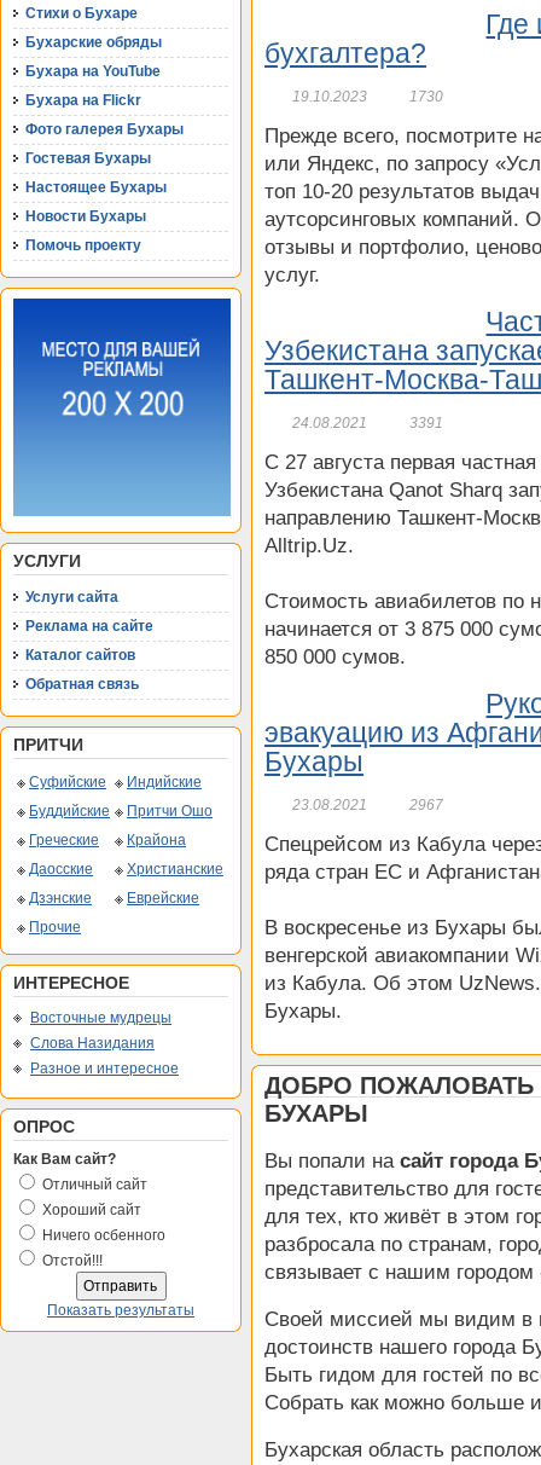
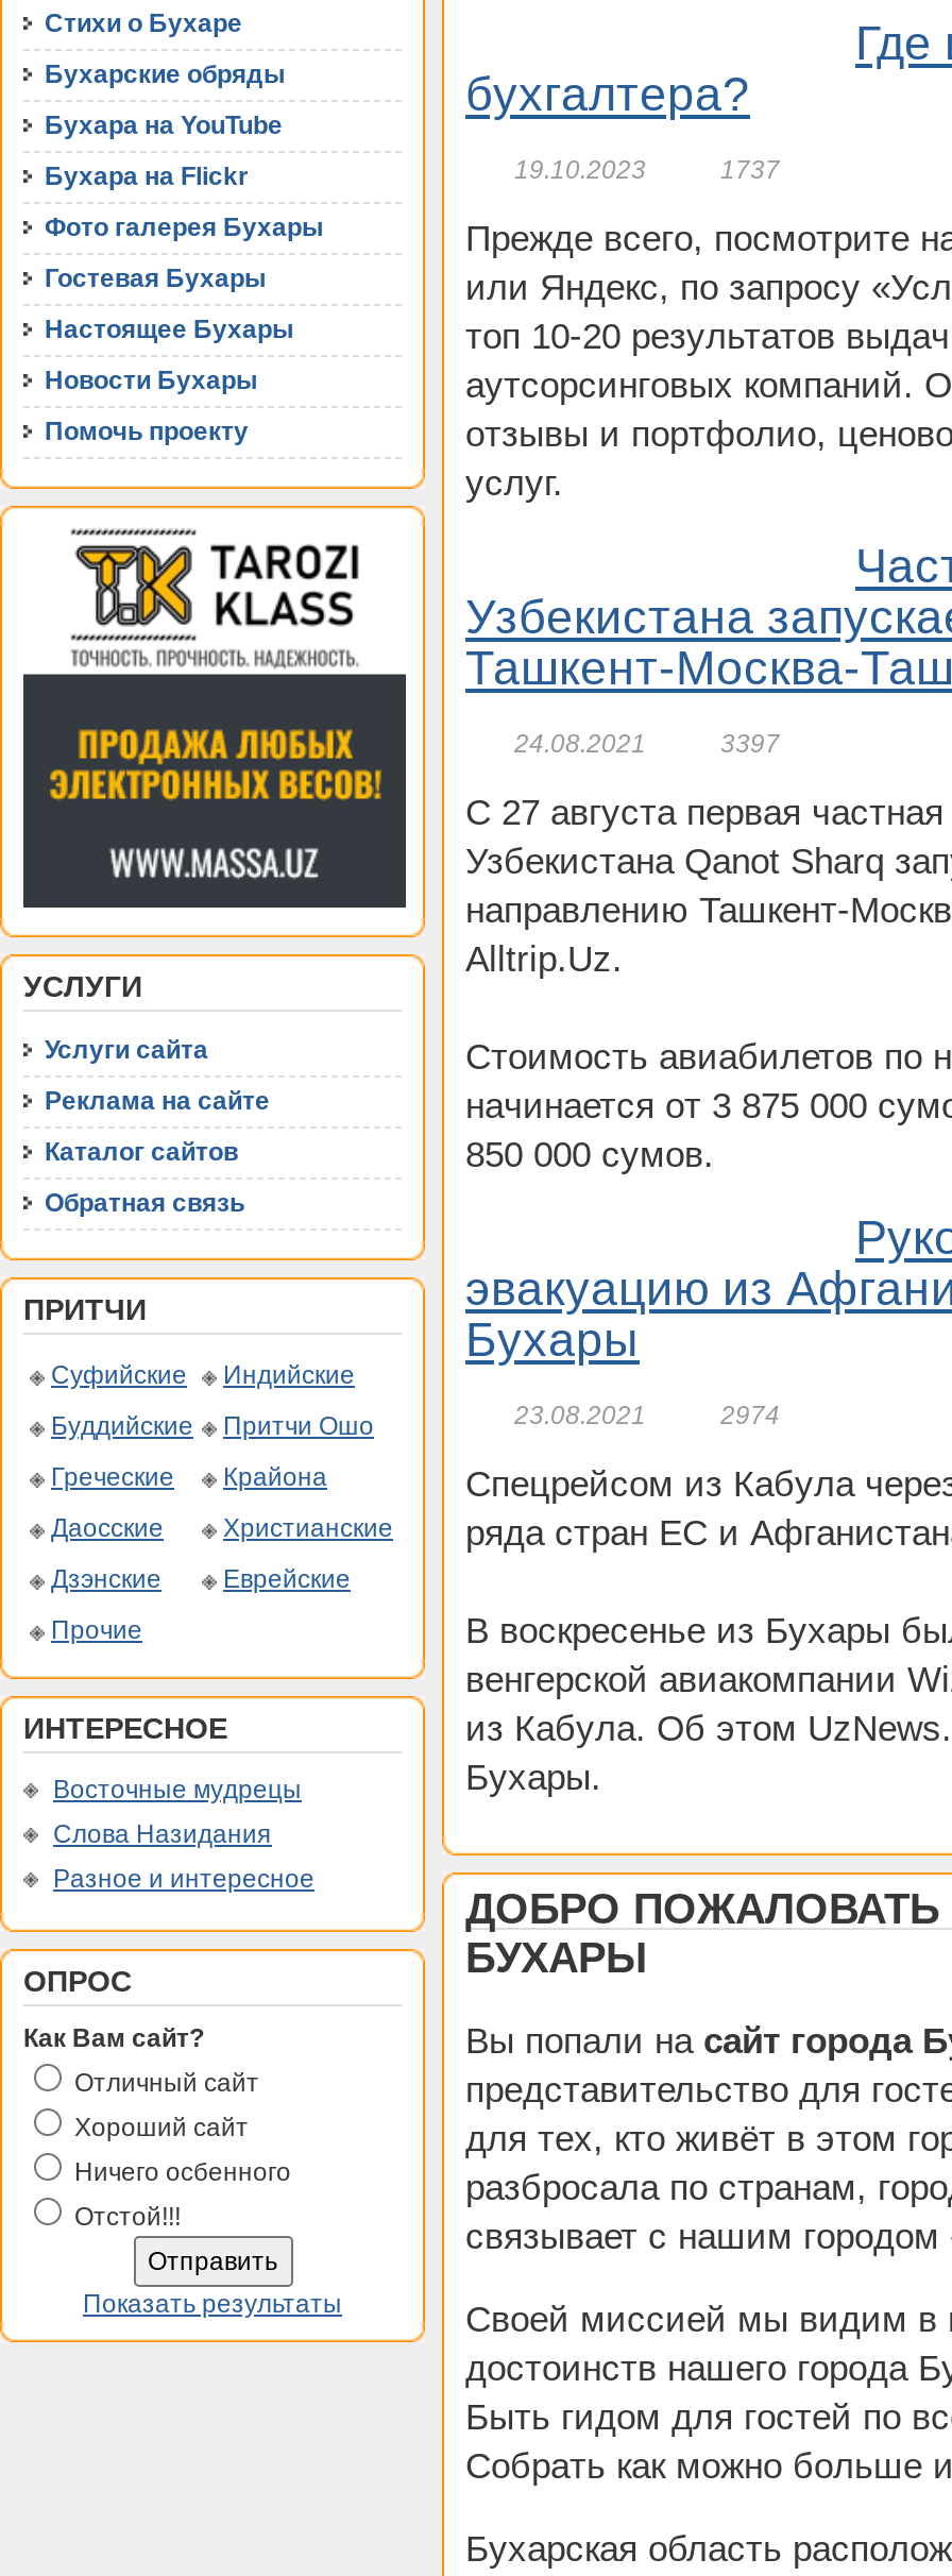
[409,88,443,105] 1730 -> [720,155,780,185] 1737
[12,297,232,517] [image] -> [21,525,408,910] [image]
[409,415,443,432] 3391 -> [720,729,780,759] 3397
[409,797,443,813] 2967 -> [720,1401,780,1430] 2974

